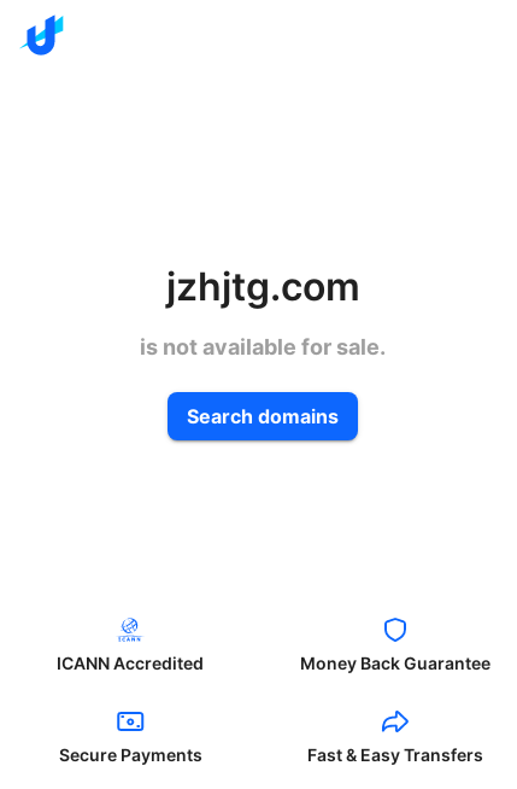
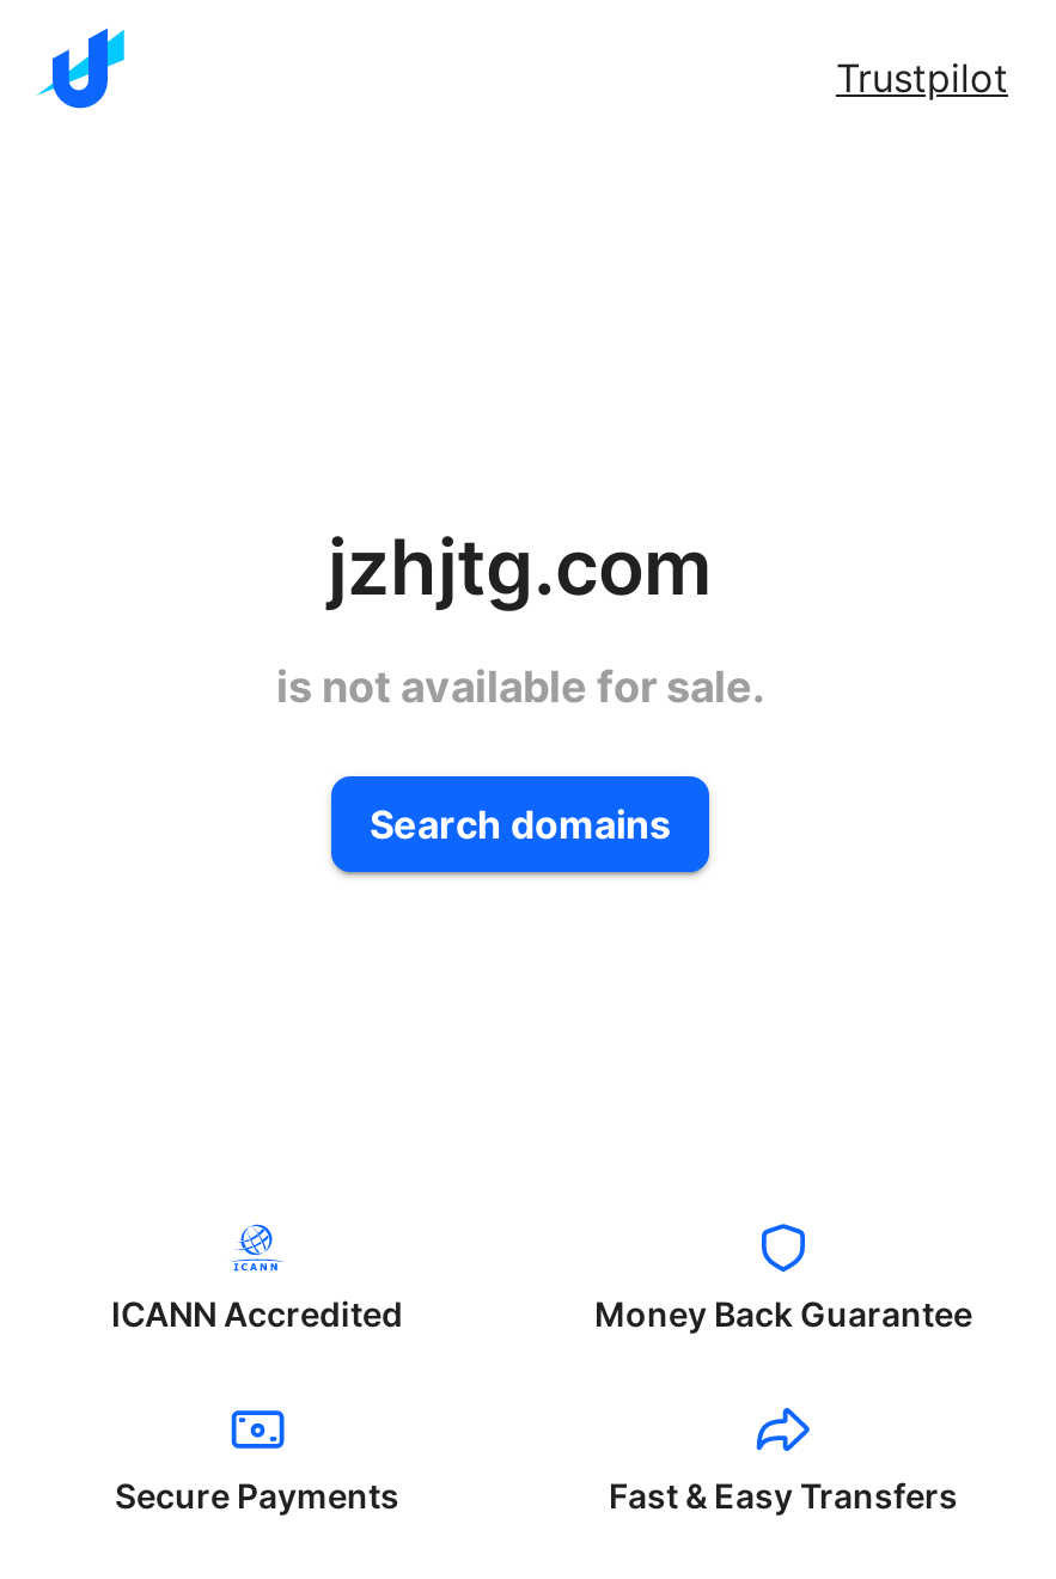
none -> [836,54,1008,102] Trustpilot

